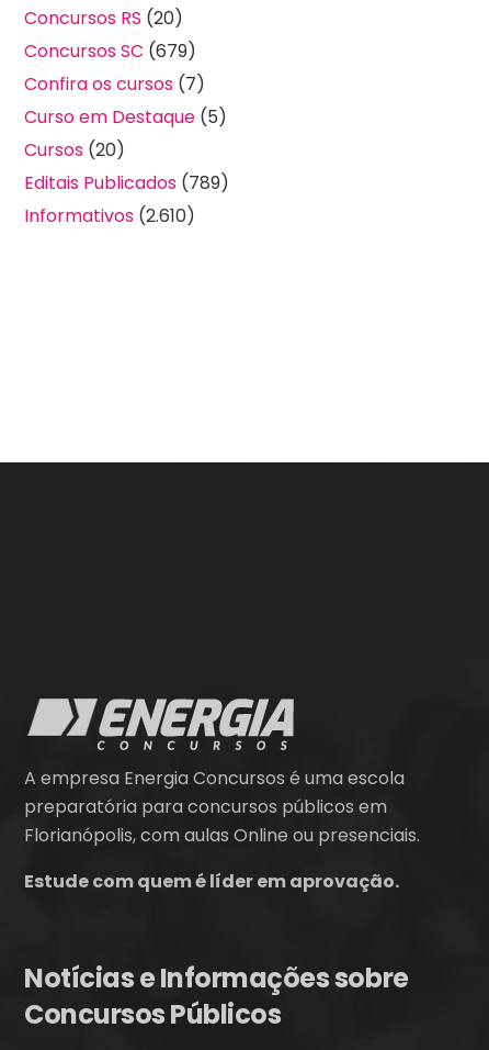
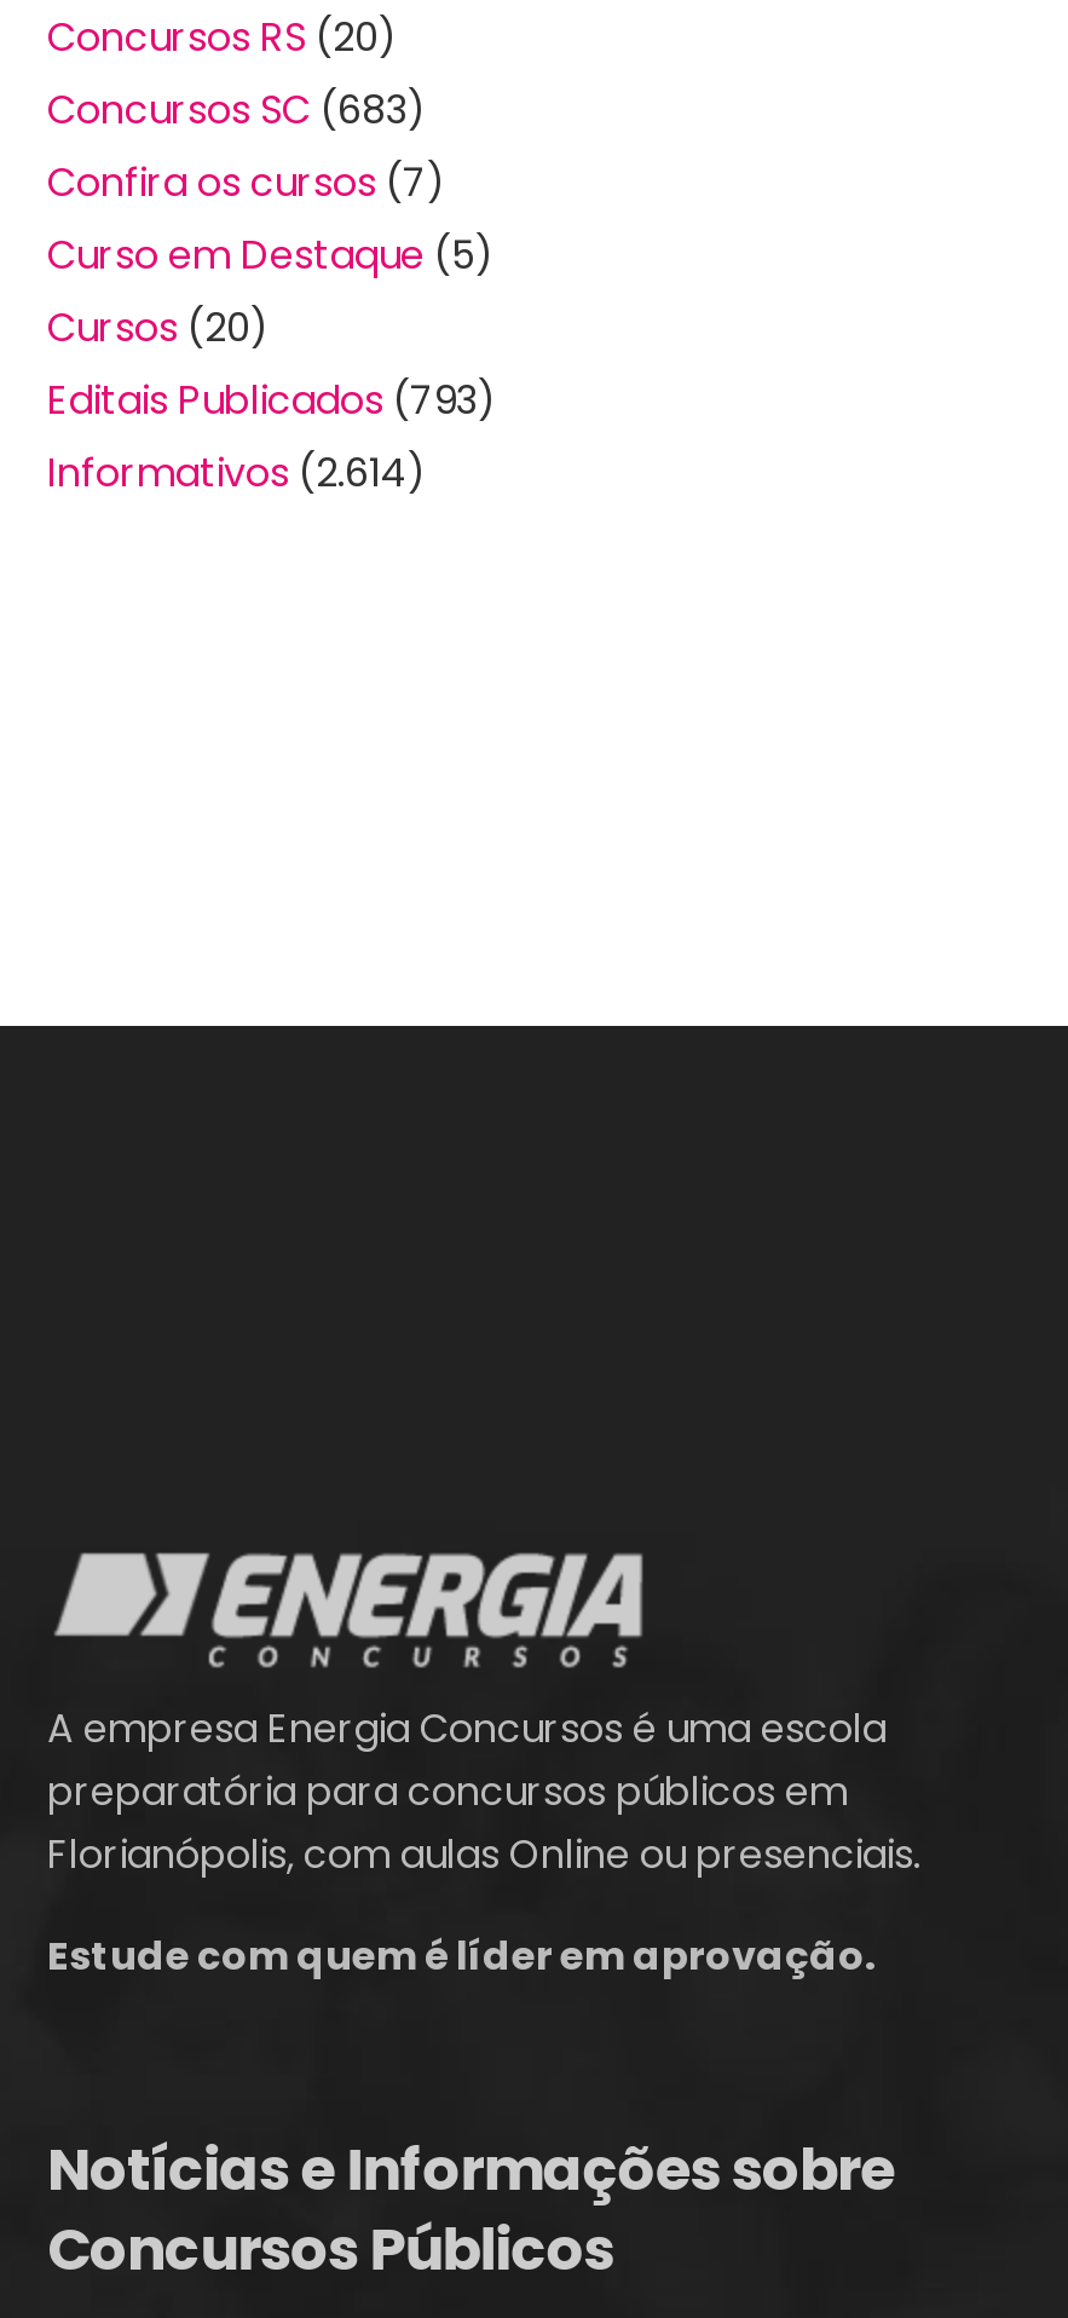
[24,39,196,64] Concursos SC (679) -> [47,84,427,139] Concursos SC (683)
[24,170,229,196] Editais Publicados (789) -> [47,374,497,430] Editais Publicados (793)
[24,203,195,229] Informativos (2.610) -> [47,447,427,502] Informativos (2.614)

